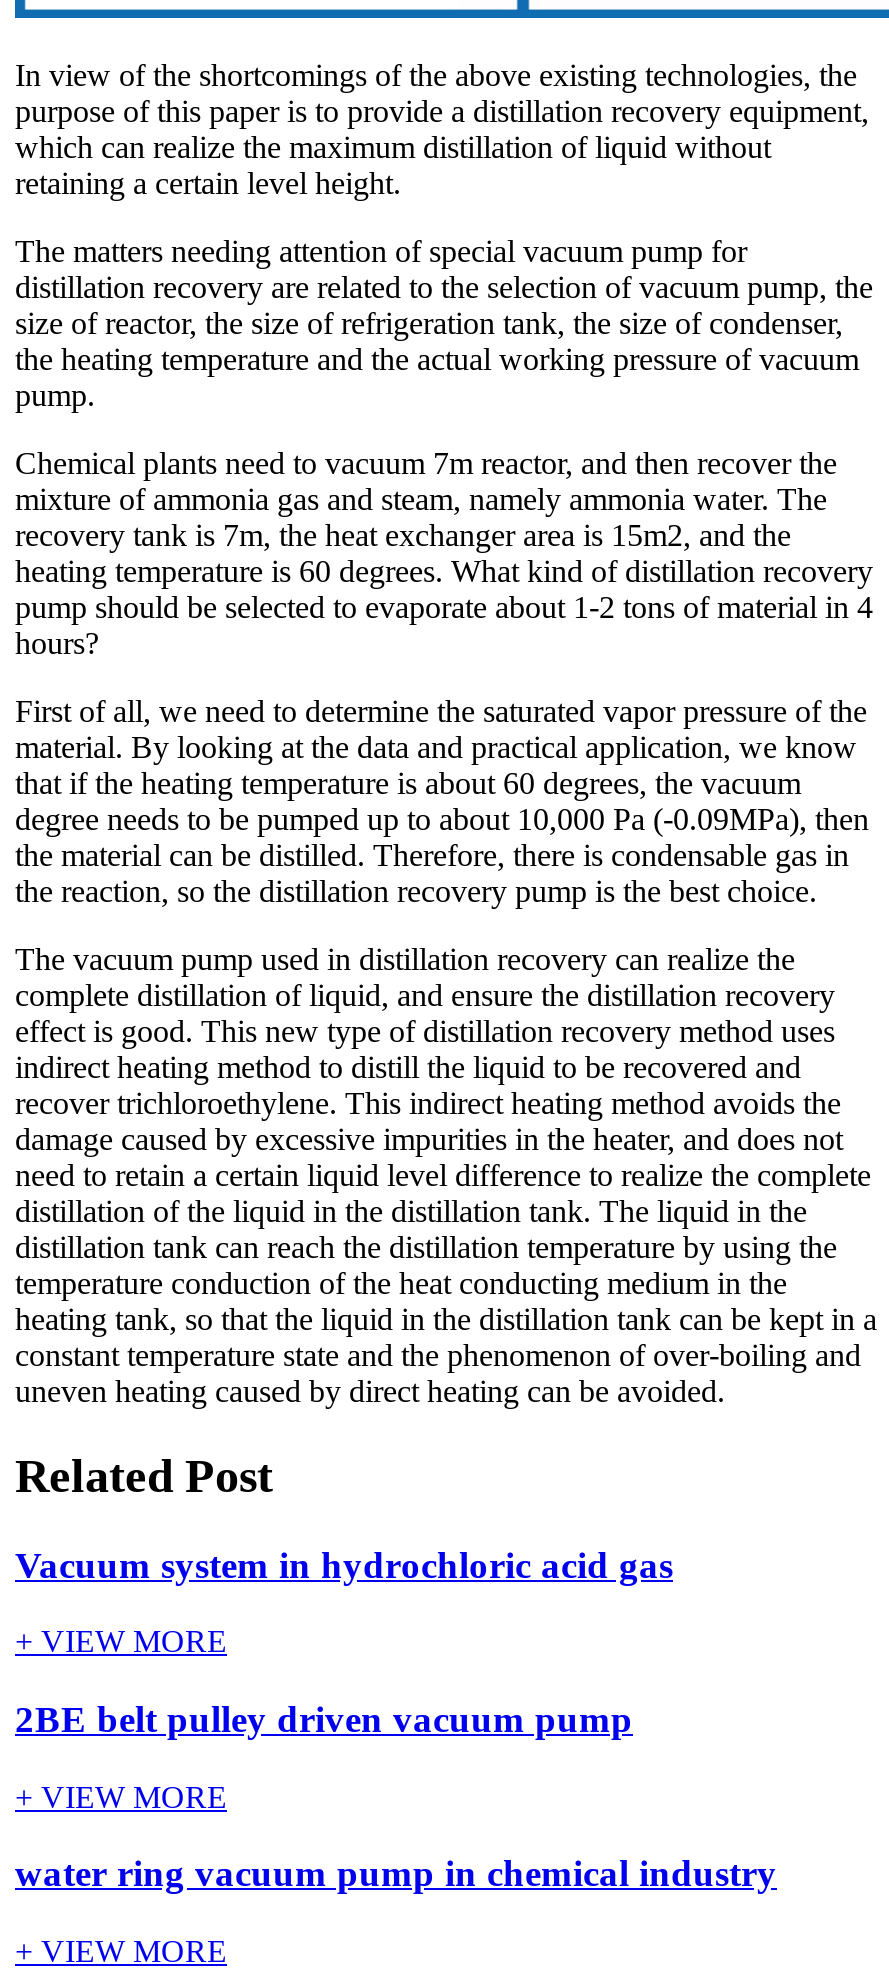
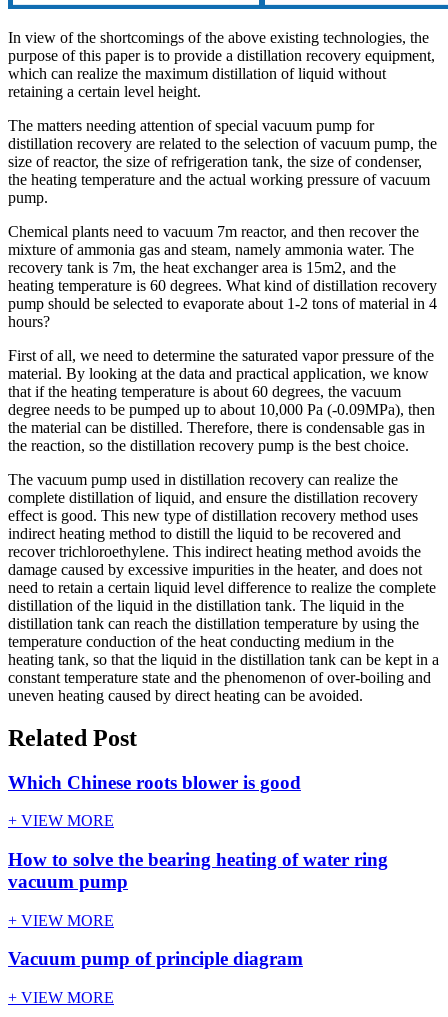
[15,1543,673,1585] Vacuum system in hydrochloric acid gas -> [8,772,301,793] Which Chinese roots blower is good
[15,1698,633,1740] 2BE belt pulley driven vacuum pump -> [8,849,388,892] How to solve the bearing heating of water ring | vacuum pump
[15,1853,777,1895] water ring vacuum pump in chemical industry -> [8,948,303,969] Vacuum pump of principle diagram

